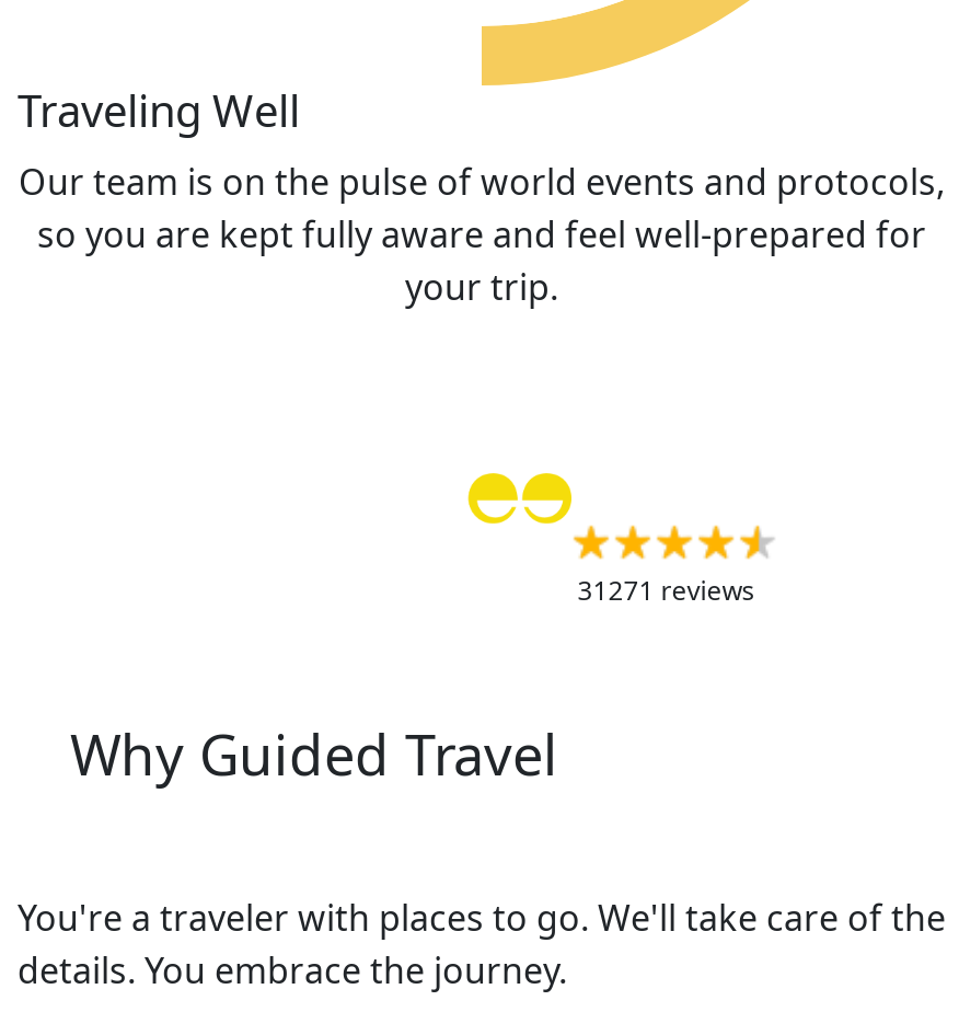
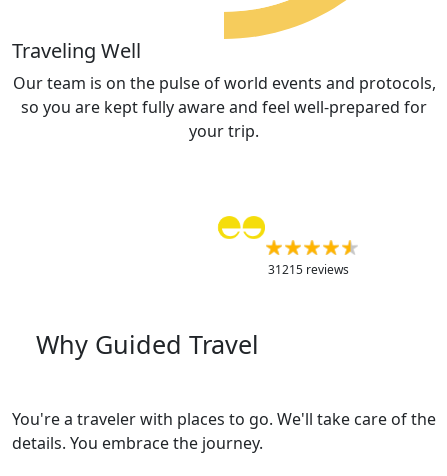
[577,572,755,609] 31271 reviews -> [268,261,349,278] 31215 reviews

